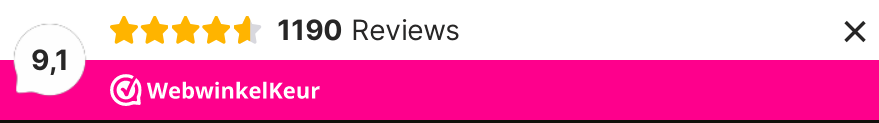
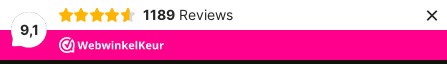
[277,12,459,46] 1190 Reviews -> [143,6,233,23] 1189 Reviews

